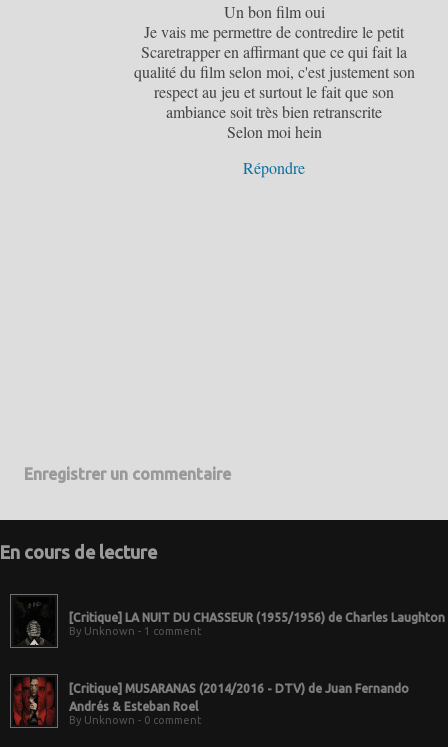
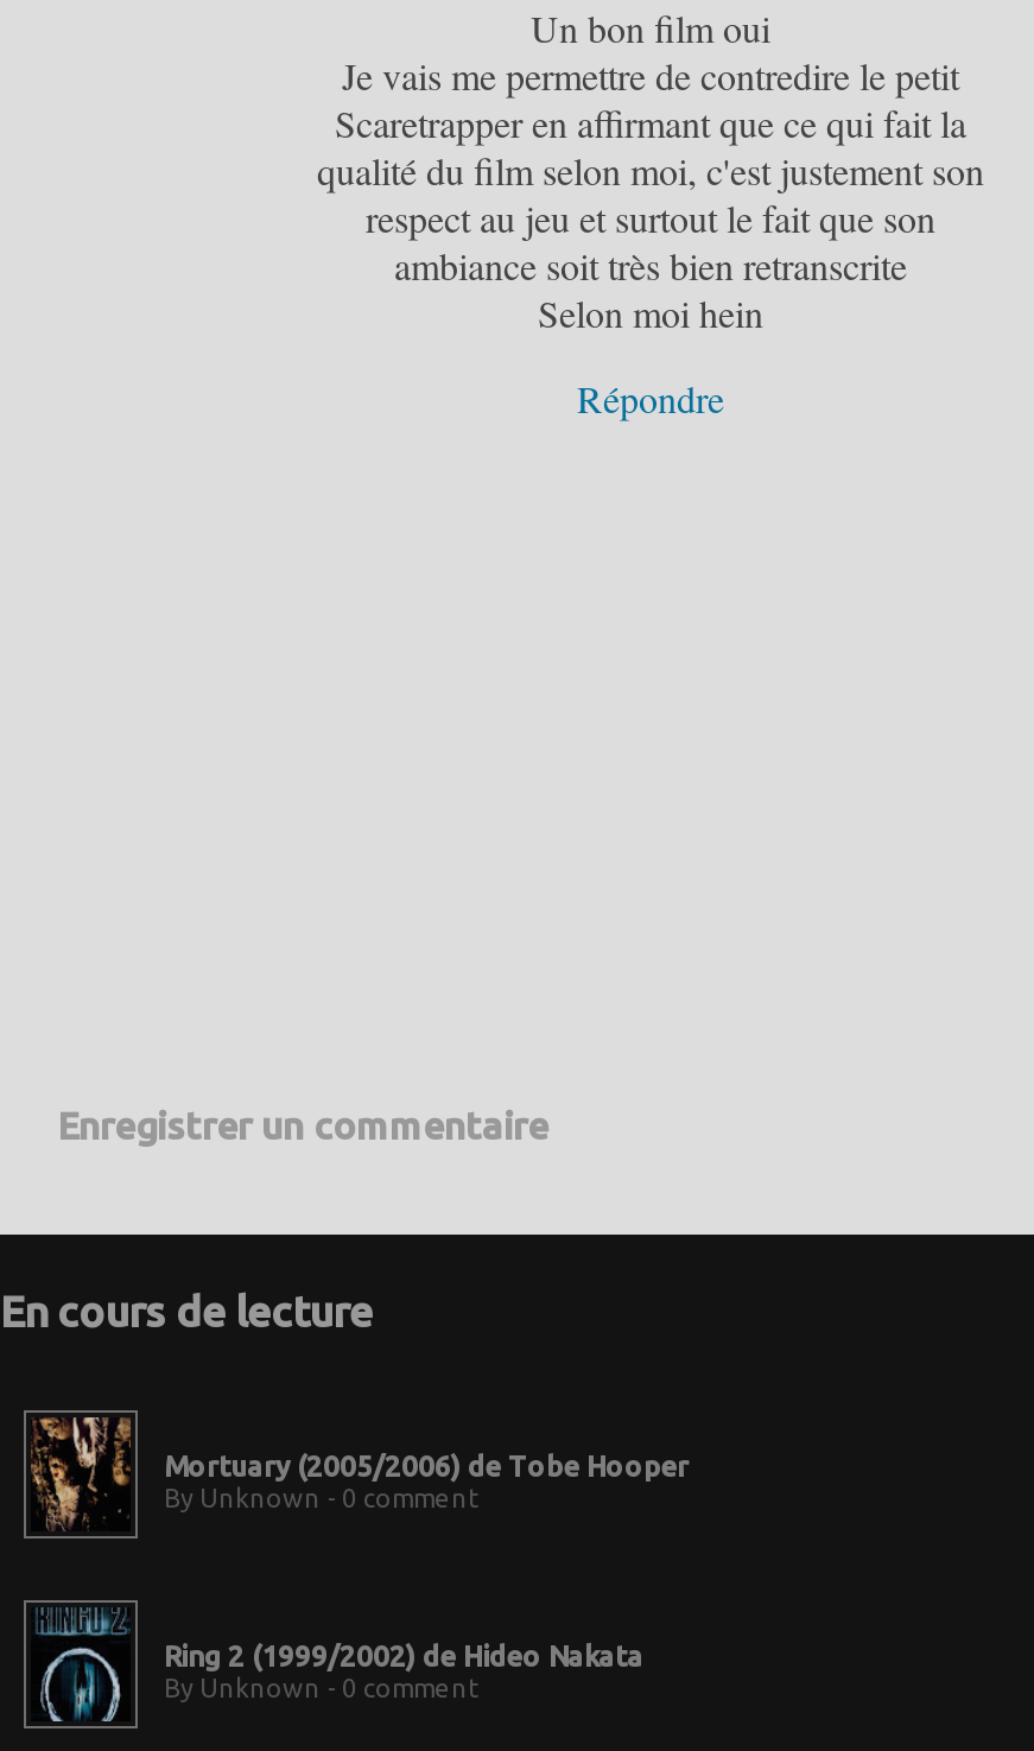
[14,603,445,646] [image] | [Critique] LA NUIT DU CHASSEUR (1955/1956) de Charles Laughton | By Unknown - 1 comment -> [31,1415,689,1529] [image] | Mortuary (2005/2006) de Tobe Hooper | By Unknown - 0 comment
[13,677,409,736] [image] | [Critique] MUSARANAS (2014/2016 - DTV) de Juan Fernando | Andrés & Esteban Roel -> [24,1607,643,1728] [image] | Ring 2 (1999/2002) de Hideo Nakata

